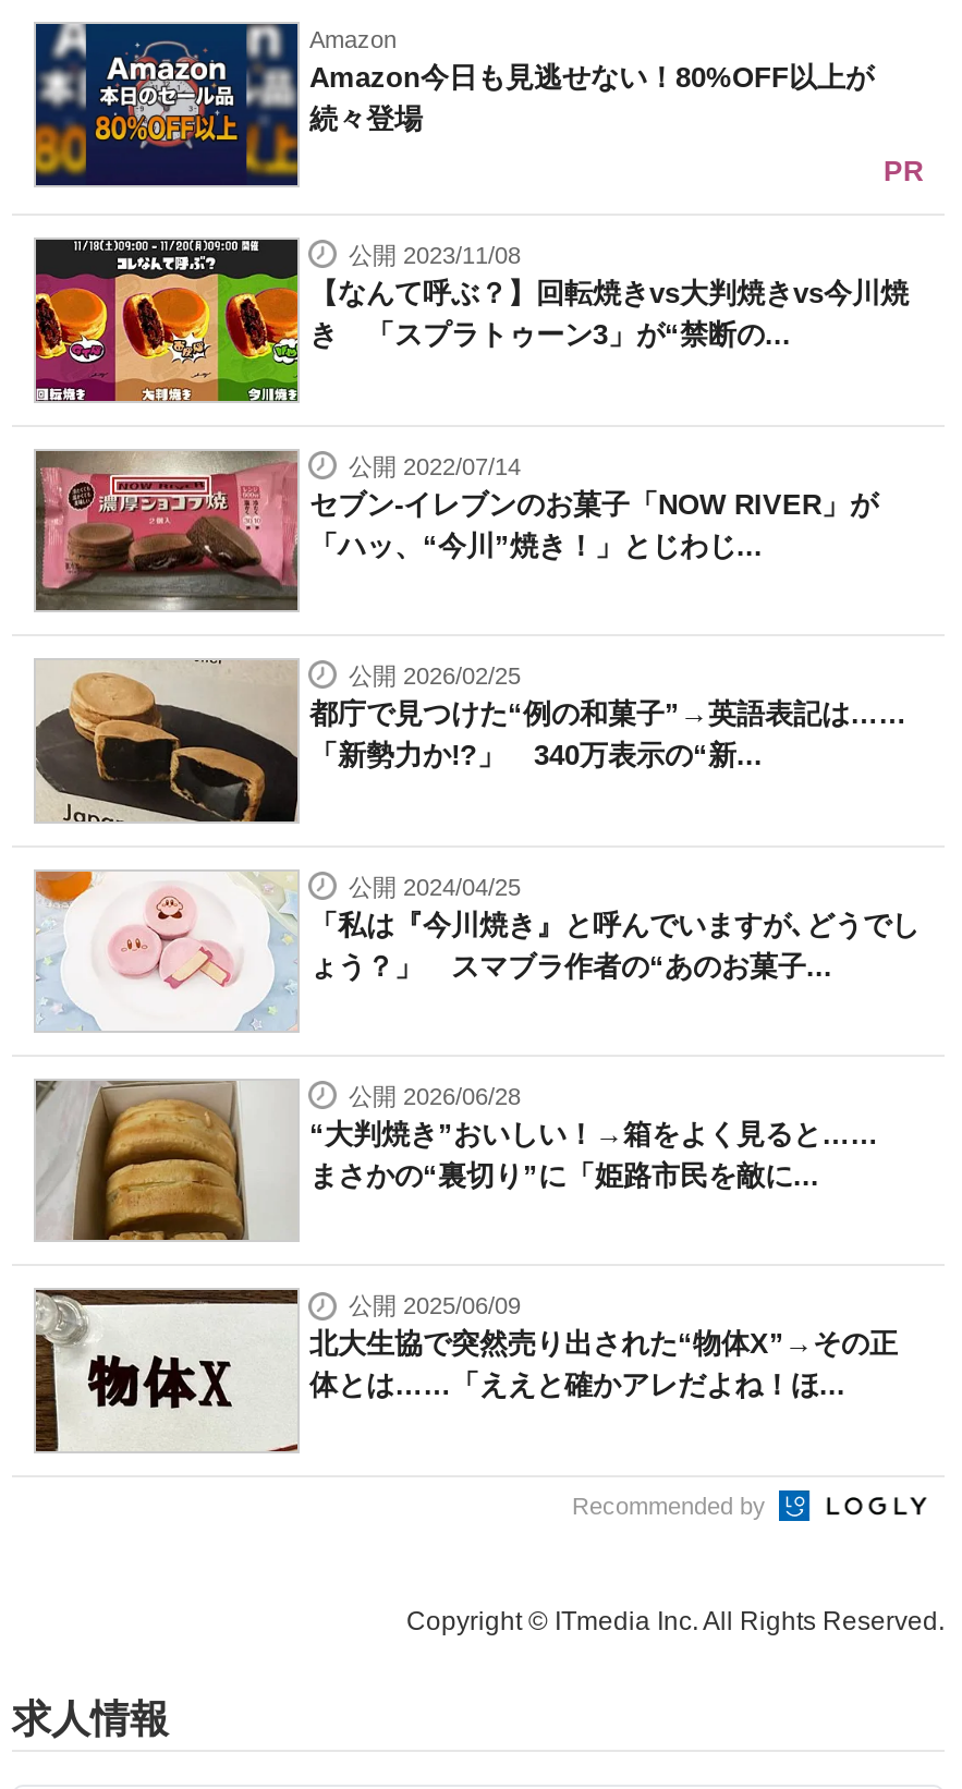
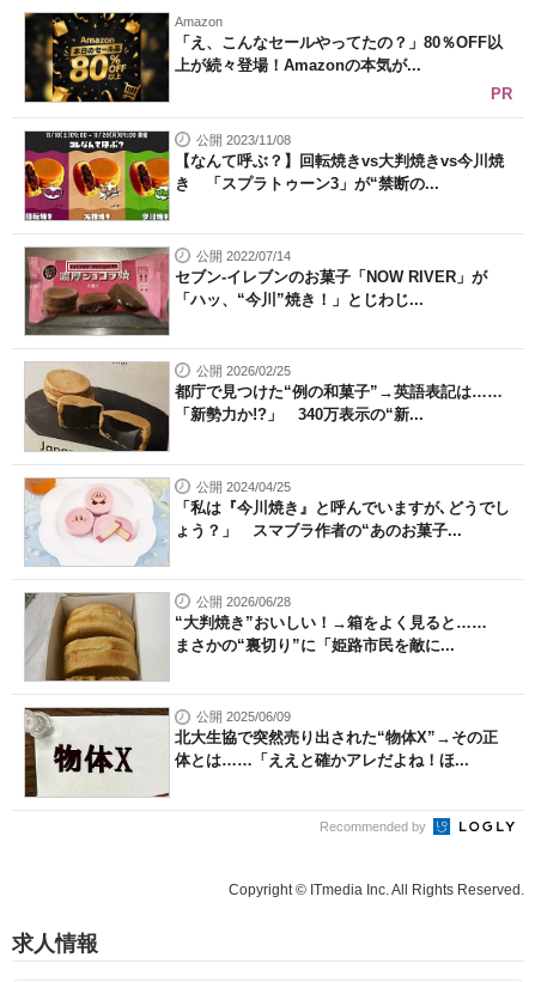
[34,22,874,187] [image] | Amazon今日も見逃せない！80%OFF以上が | 続々登場 -> [24,12,503,103] [image] | 「え、こんなセールやってたの？」80％OFF以 | 上が続々登場！Amazonの本気が...

